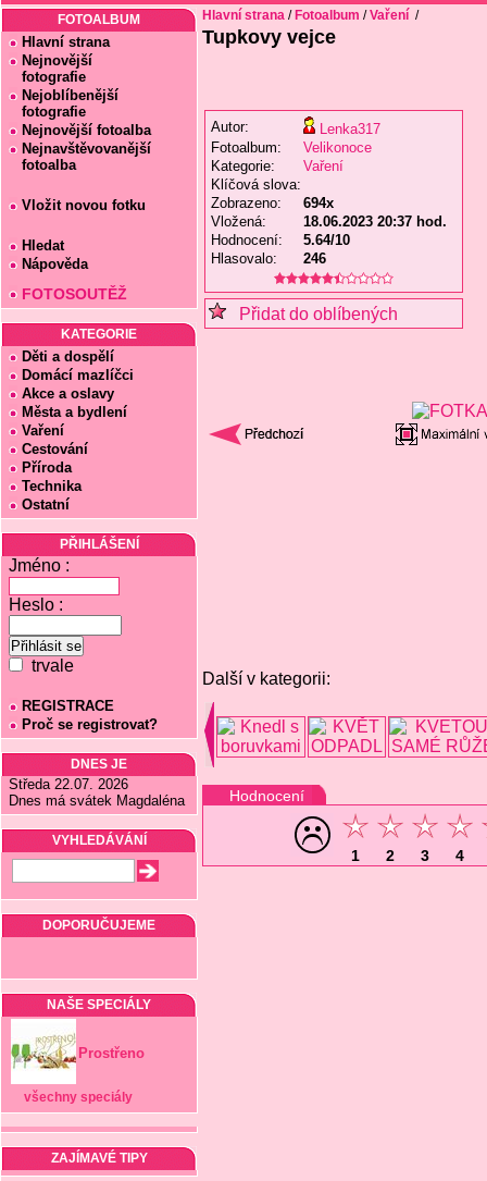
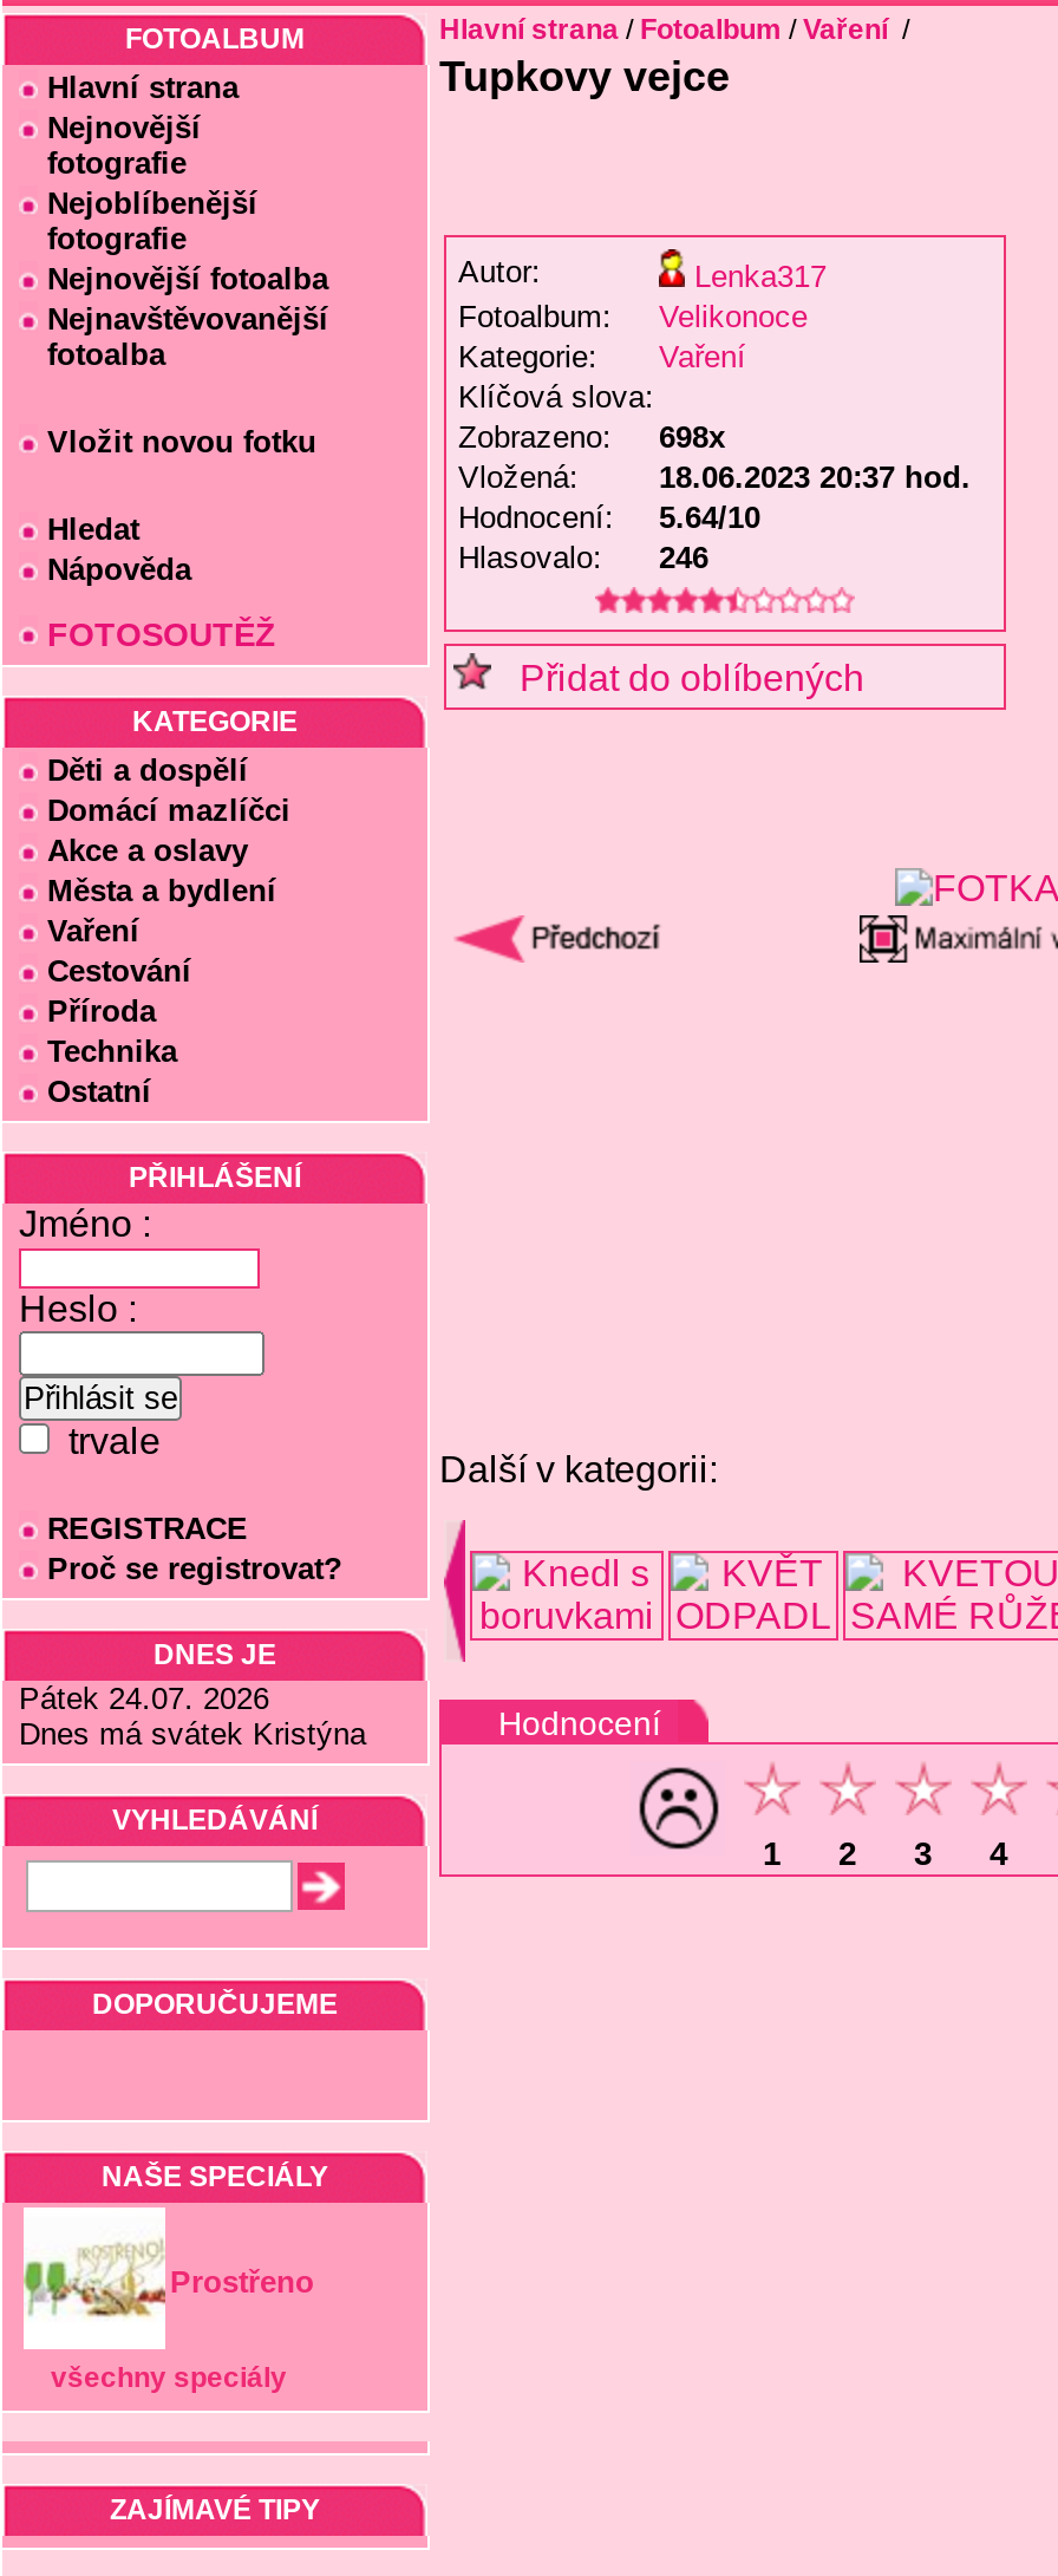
[211,195,334,211] Zobrazeno: 694x -> [458,419,725,455] Zobrazeno: 698x
[9,776,185,809] Středa 22.07. 2026 | Dnes má svátek Magdaléna -> [19,1681,366,1752] Pátek 24.07. 2026 | Dnes má svátek Kristýna

